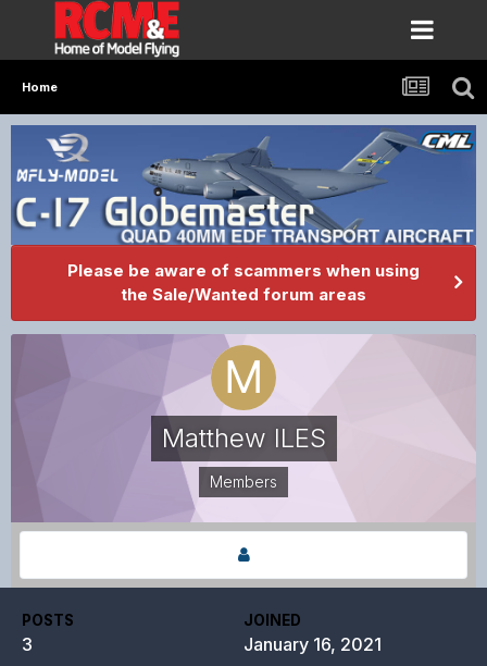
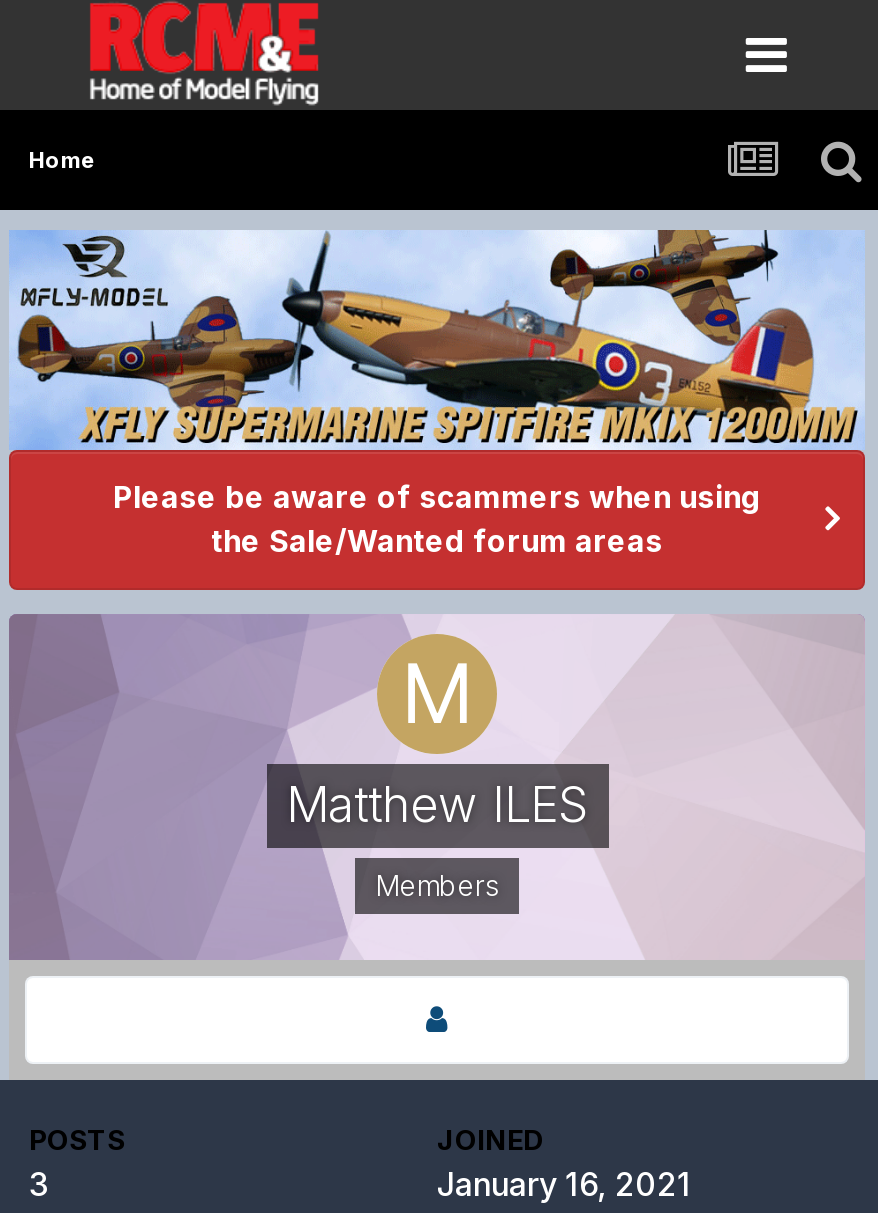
[10,124,477,246] [image] -> [9,230,865,452] [image]

